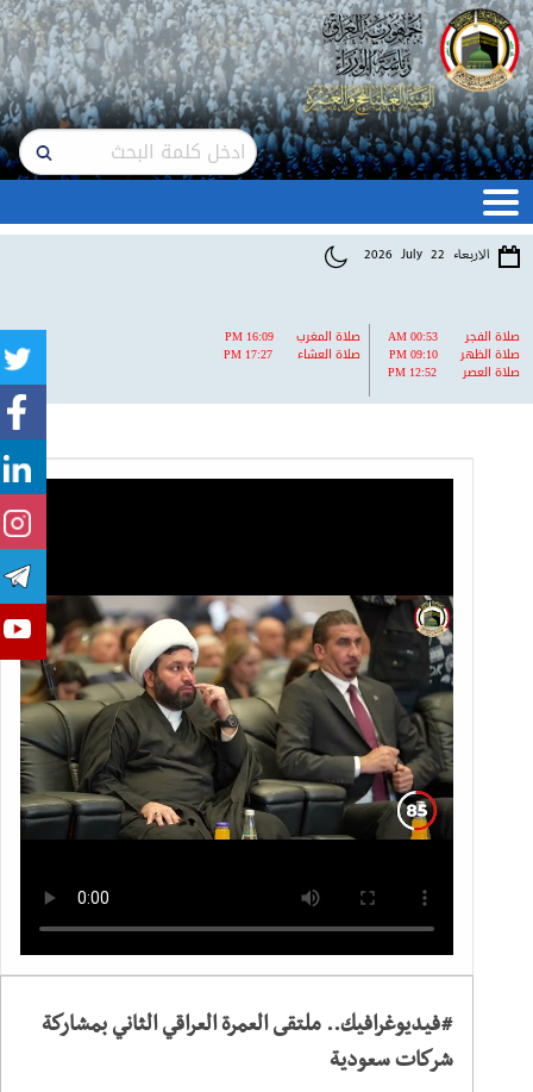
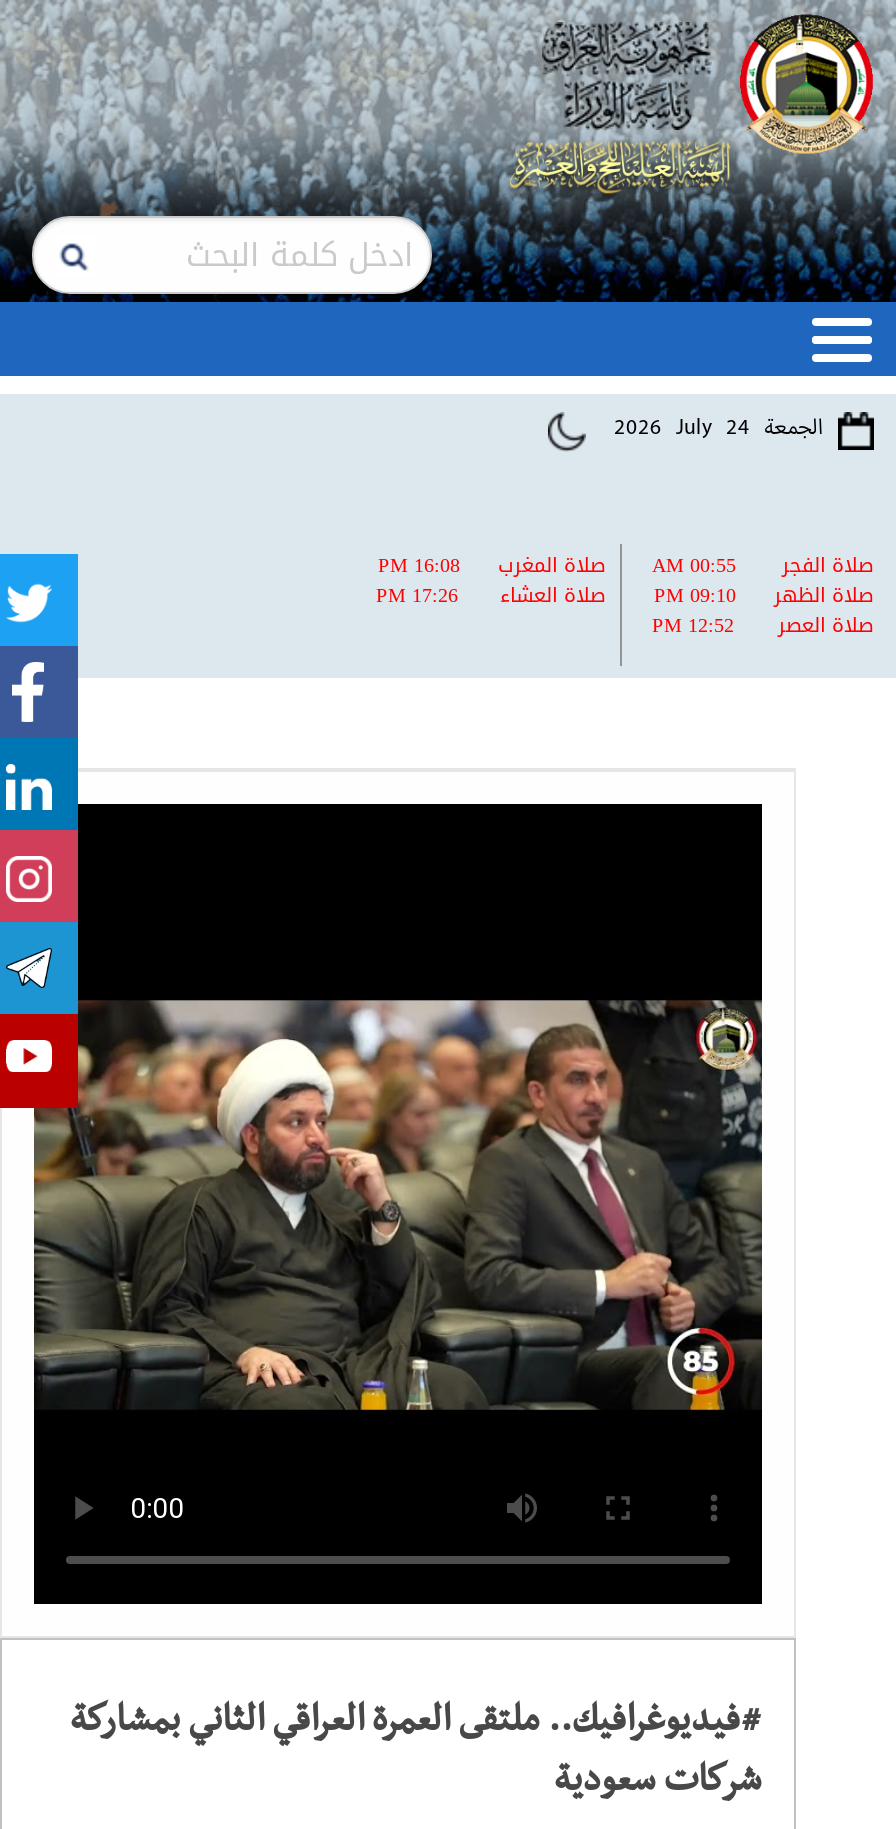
[364,247,490,264] الاربعاء 22 July 2026 -> [614,414,824,444] الجمعة 24 July 2026
[225,325,274,348] PM 16:09 -> [378,546,460,584] PM 16:08
[388,325,438,348] AM 00:53 -> [652,546,736,584] AM 00:55
[224,343,272,366] PM 17:27 -> [376,576,458,614] PM 17:26

